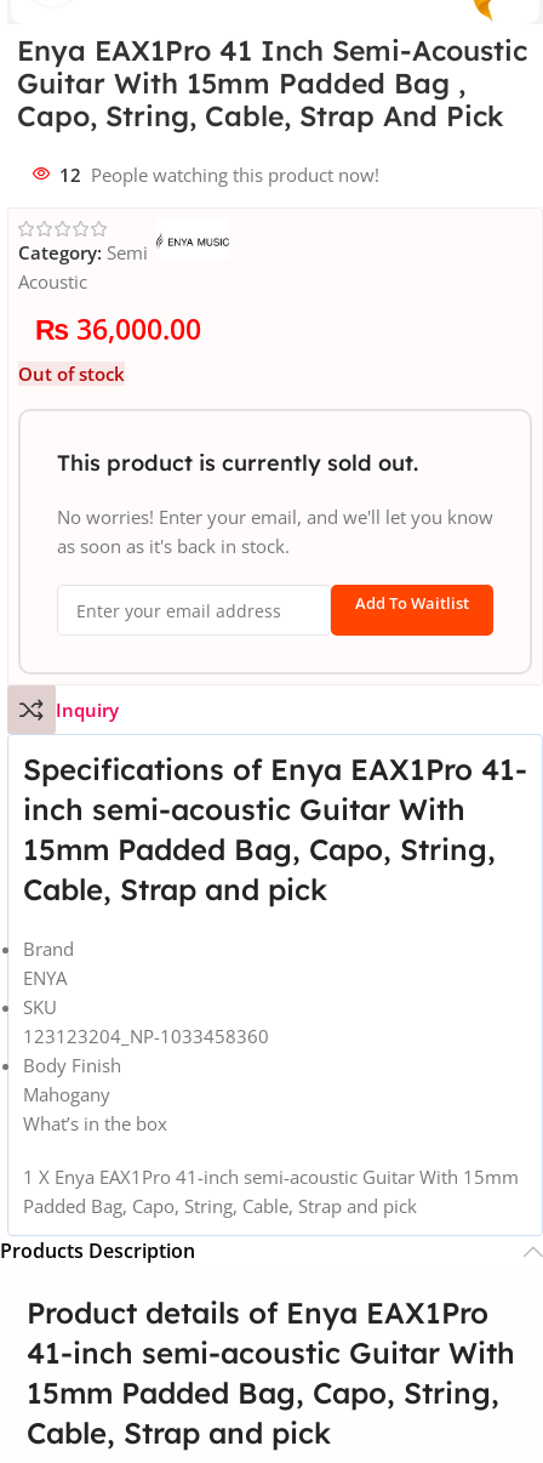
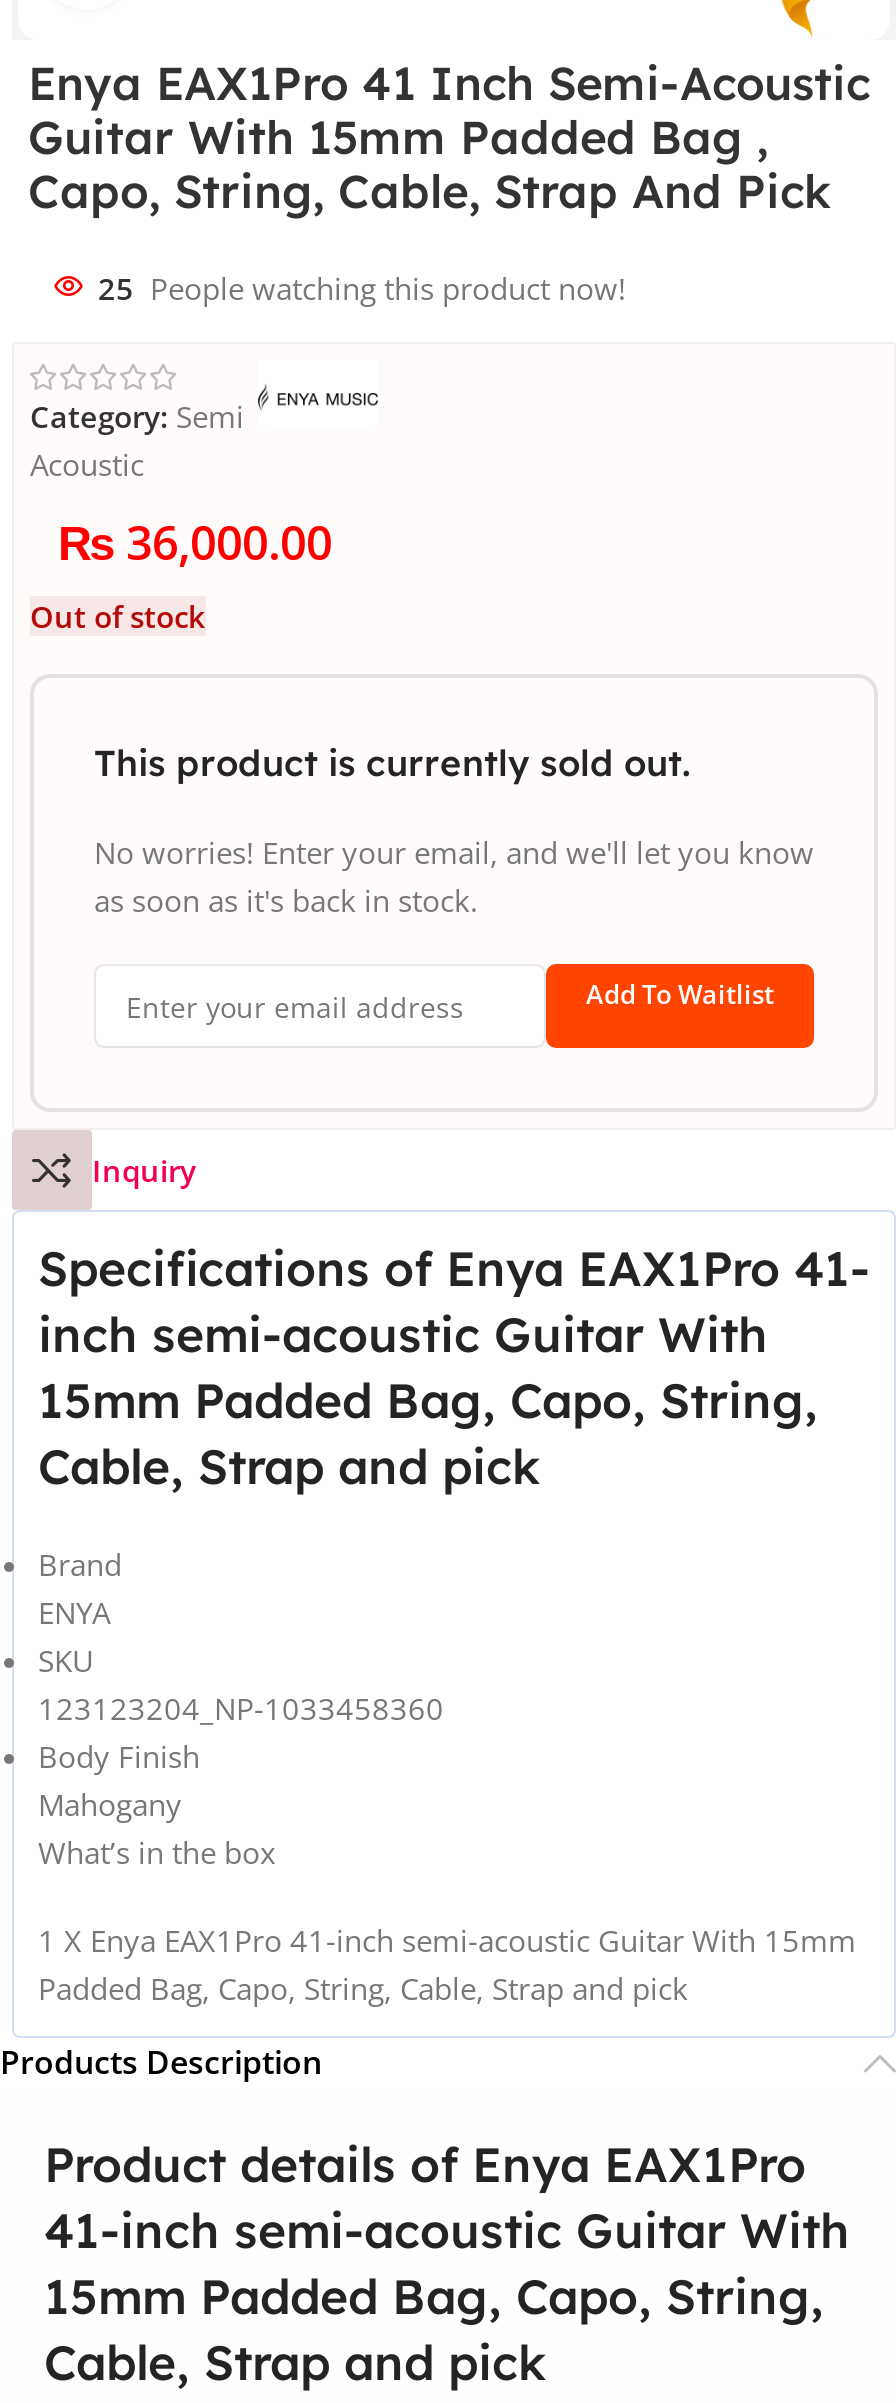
[59,163,379,187] 12 People watching this product now! -> [98,268,626,308] 25 People watching this product now!

